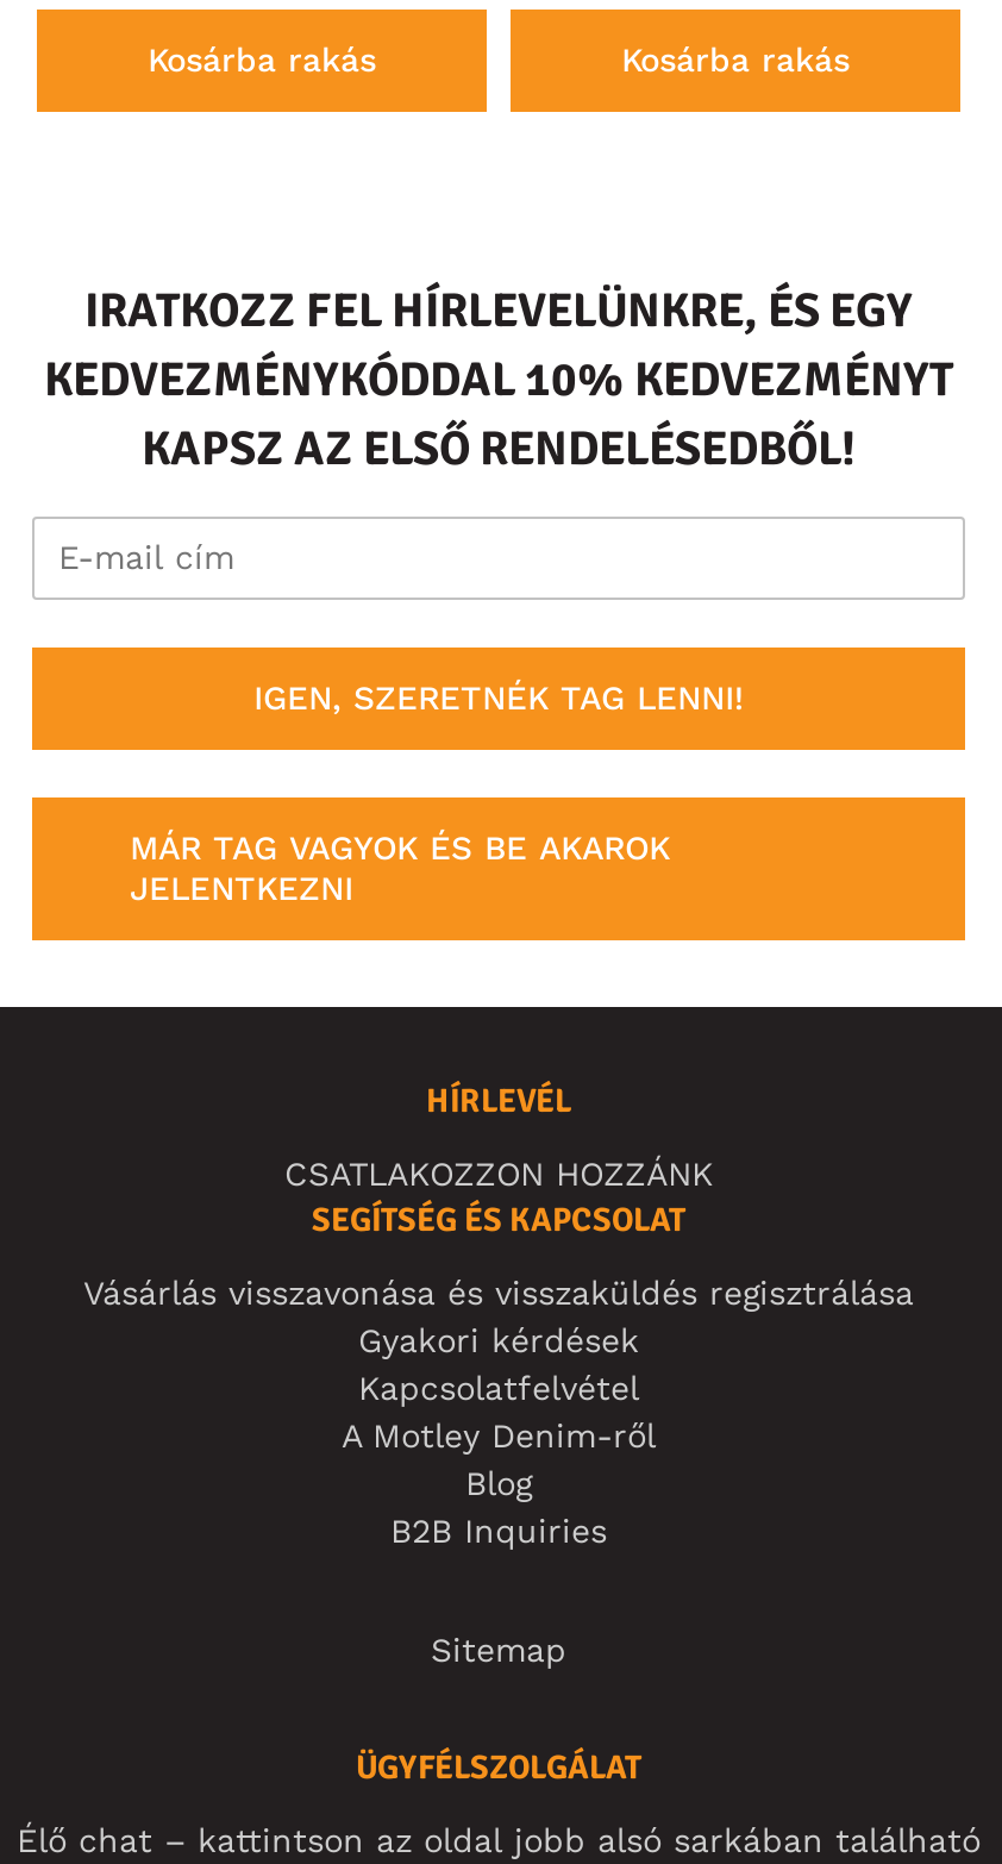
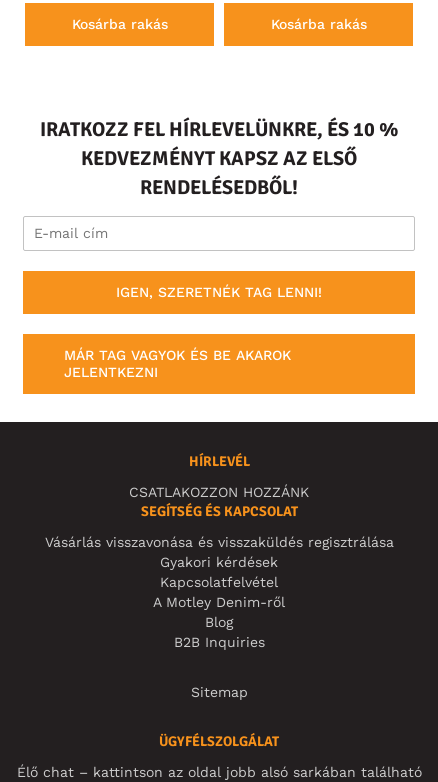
[44,281,953,479] IRATKOZZ FEL HÍRLEVELÜNKRE, ÉS EGY | KEDVEZMÉNYKÓDDAL 10% KEDVEZMÉNYT | KAPSZ AZ ELSŐ RENDELÉSEDBŐL! -> [39,117,398,200] IRATKOZZ FEL HÍRLEVELÜNKRE, ÉS 10 % | KEDVEZMÉNYT KAPSZ AZ ELSŐ | RENDELÉSEDBŐL!

